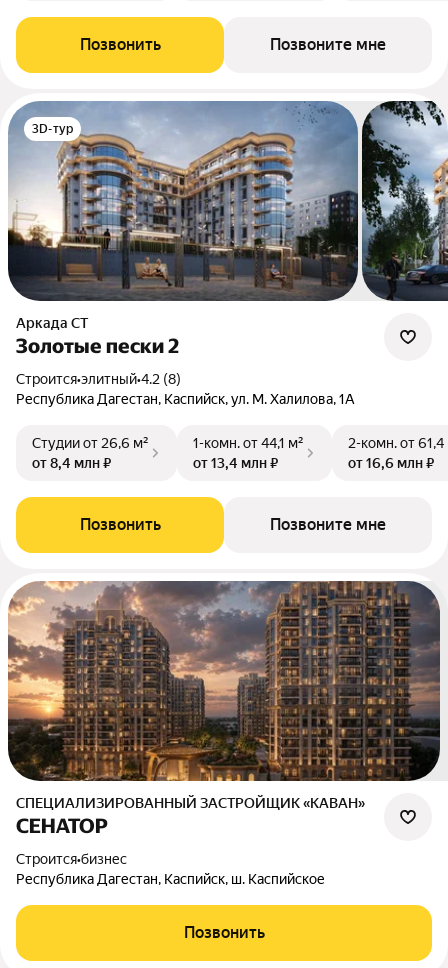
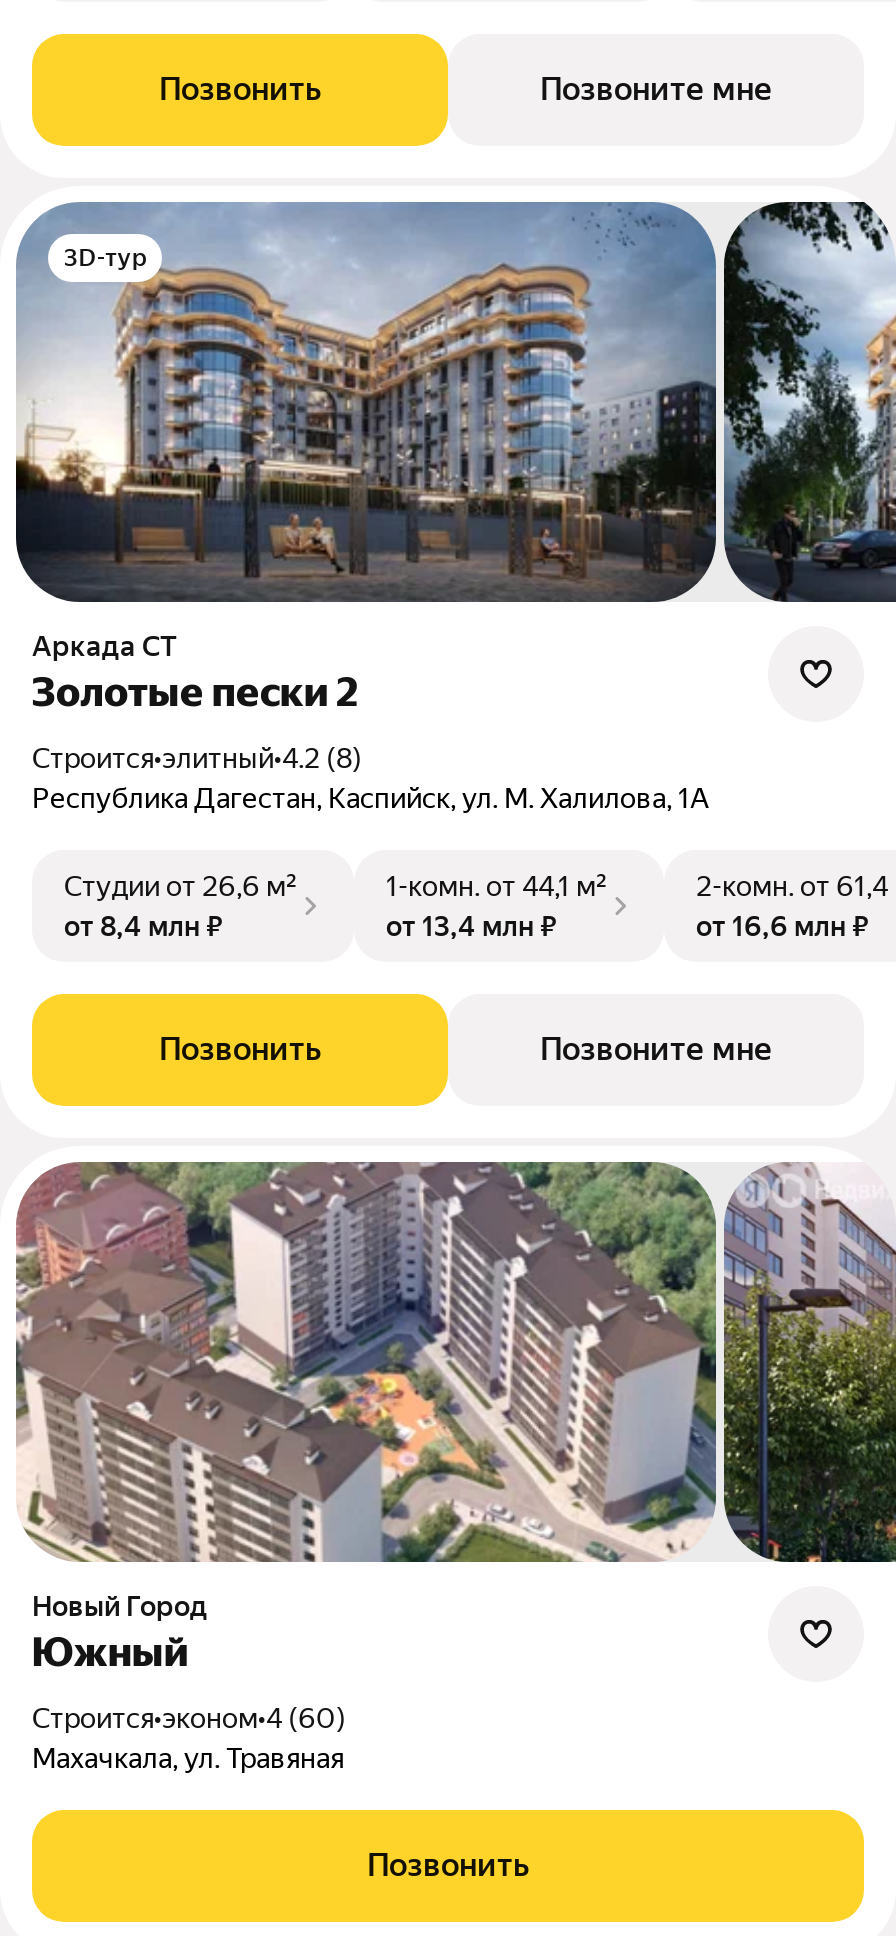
[7,580,445,838] [image] | СПЕЦИАЛИЗИРОВАННЫЙ ЗАСТРОЙЩИК «КАВАН» | СЕНАТОР -> [14,1160,890,1676] [image] | Новый Город | Южный
[16,851,325,887] Строится•бизнес | Республика Дагестан, Каспийск, ш. Каспийское -> [32,1702,346,1774] Строится•эконом•4 (60) | Махачкала, ул. Травяная

